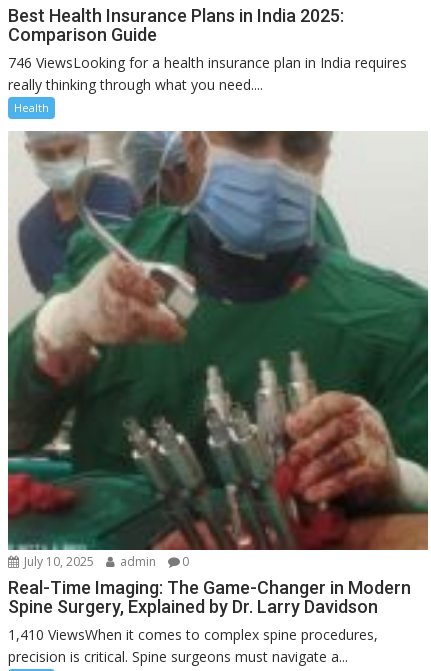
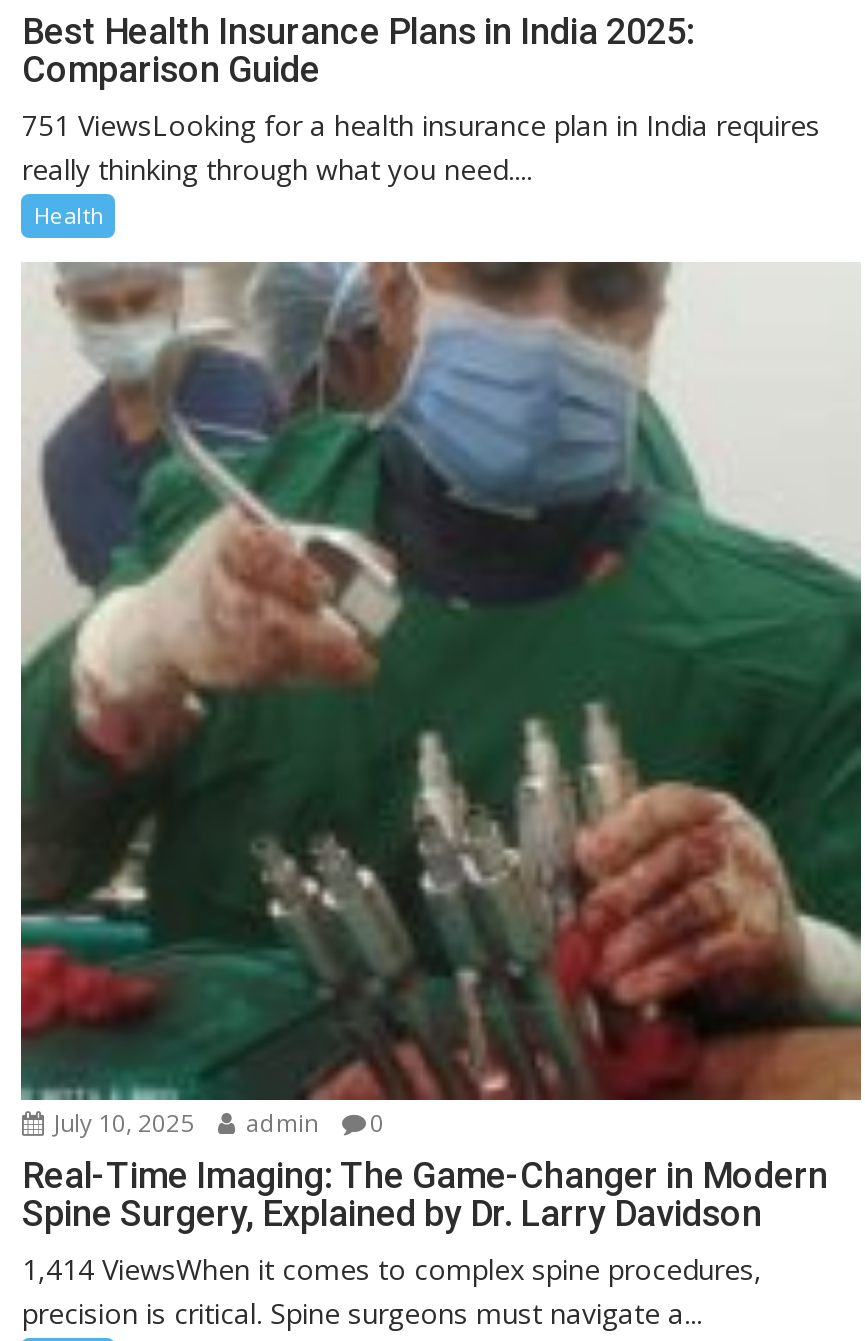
[8,53,407,72] 746 ViewsLooking for a health insurance plan in India requires -> [22,106,820,144] 751 ViewsLooking for a health insurance plan in India requires
[8,625,378,644] 1,410 ViewsWhen it comes to complex spine procedures, -> [22,1250,762,1288] 1,414 ViewsWhen it comes to complex spine procedures,

